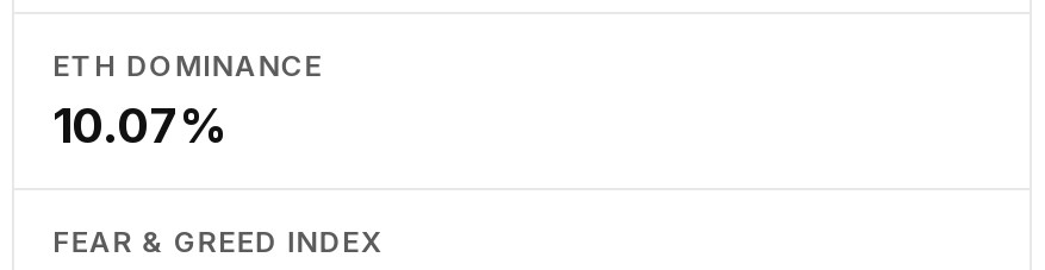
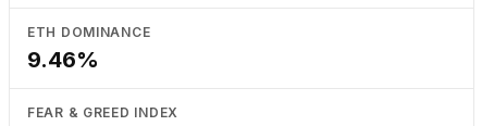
[52,98,229,155] 10.07% -> [27,47,99,73] 9.46%

